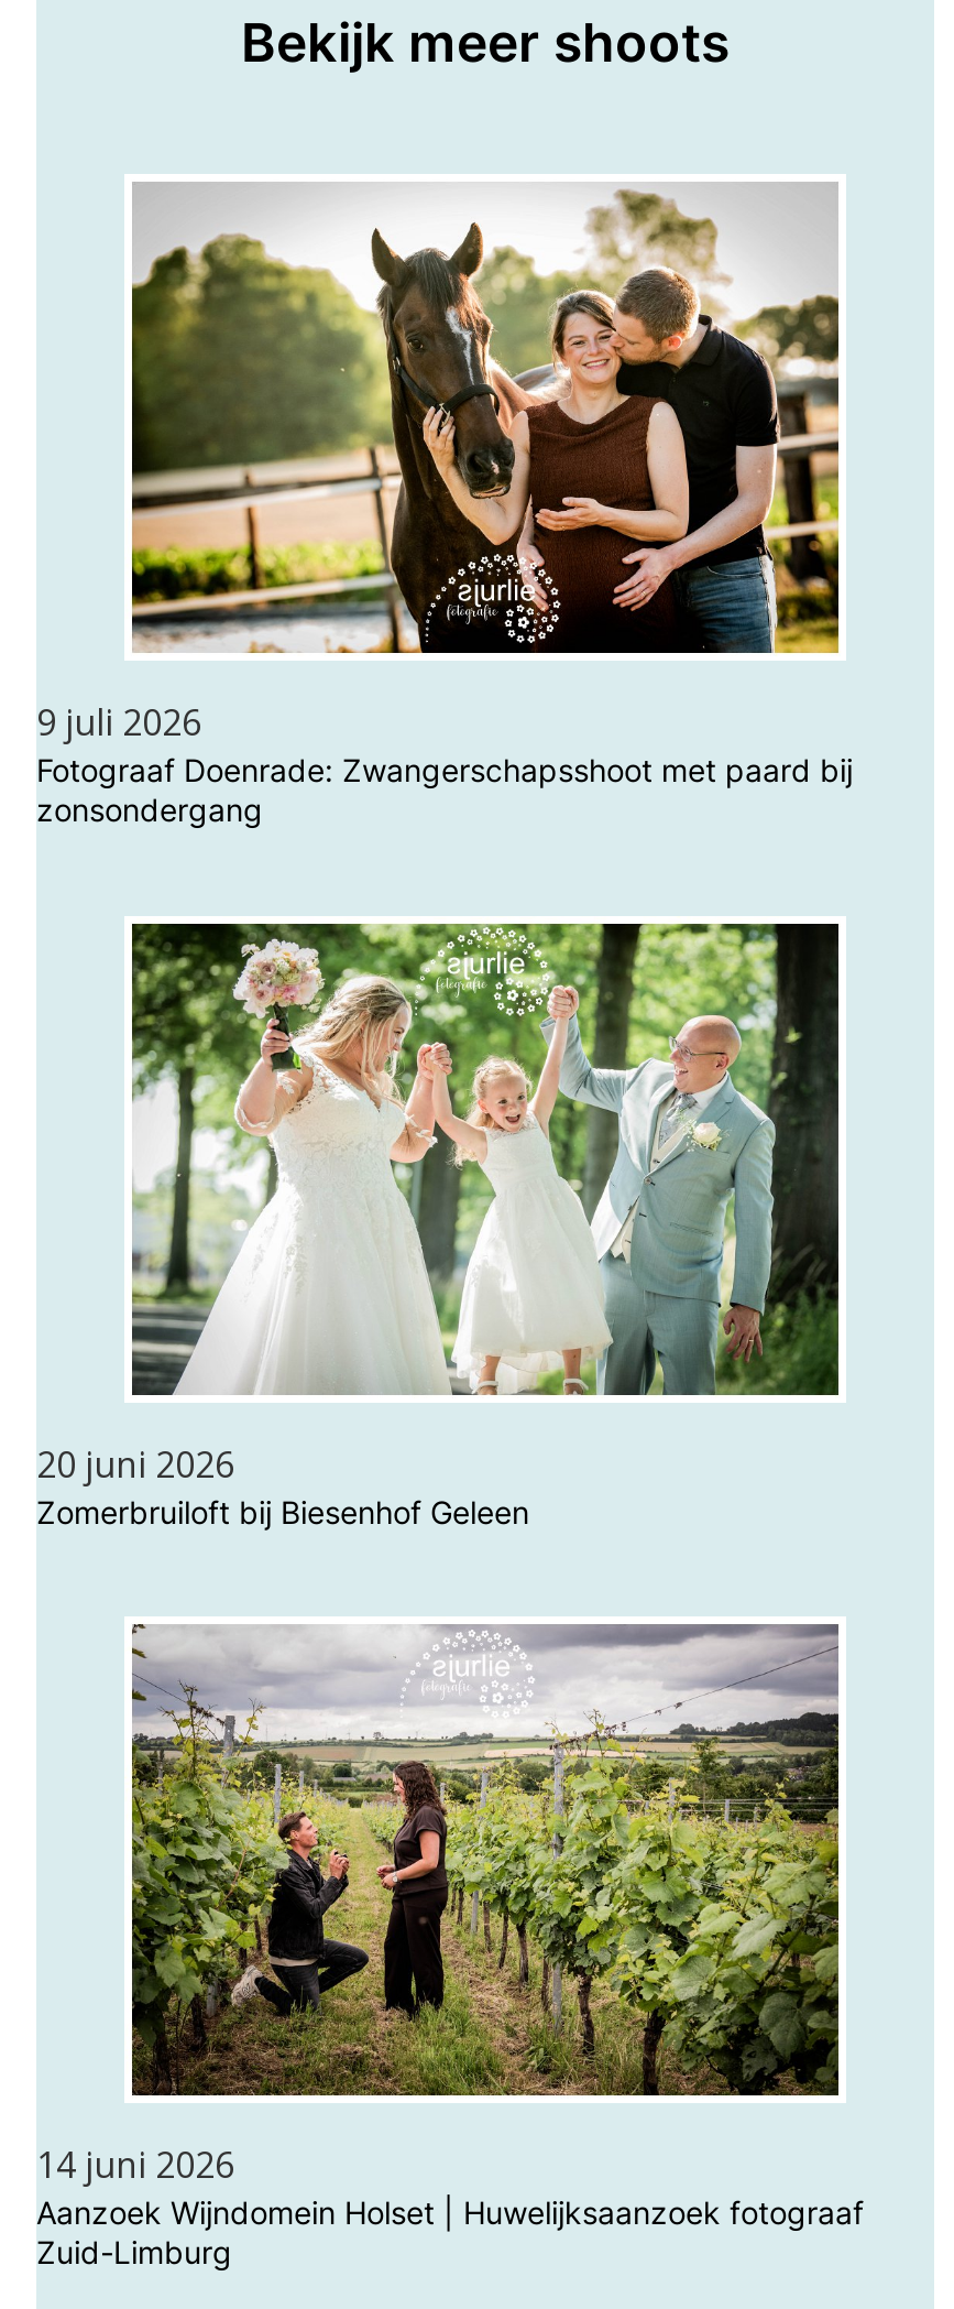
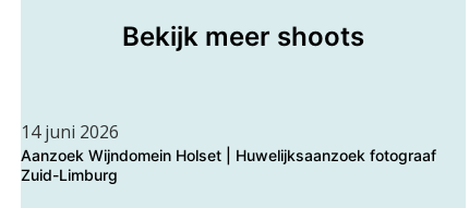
[36,177,853,829] [image] | 9 juli 2026 | Fotograaf Doenrade: Zwangerschapsshoot met paard bij | zonsondergang -> none
[36,919,844,1530] [image] | 20 juni 2026 | Zomerbruiloft bij Biesenhof Geleen -> none
[127,1620,844,2100] [image] -> none

